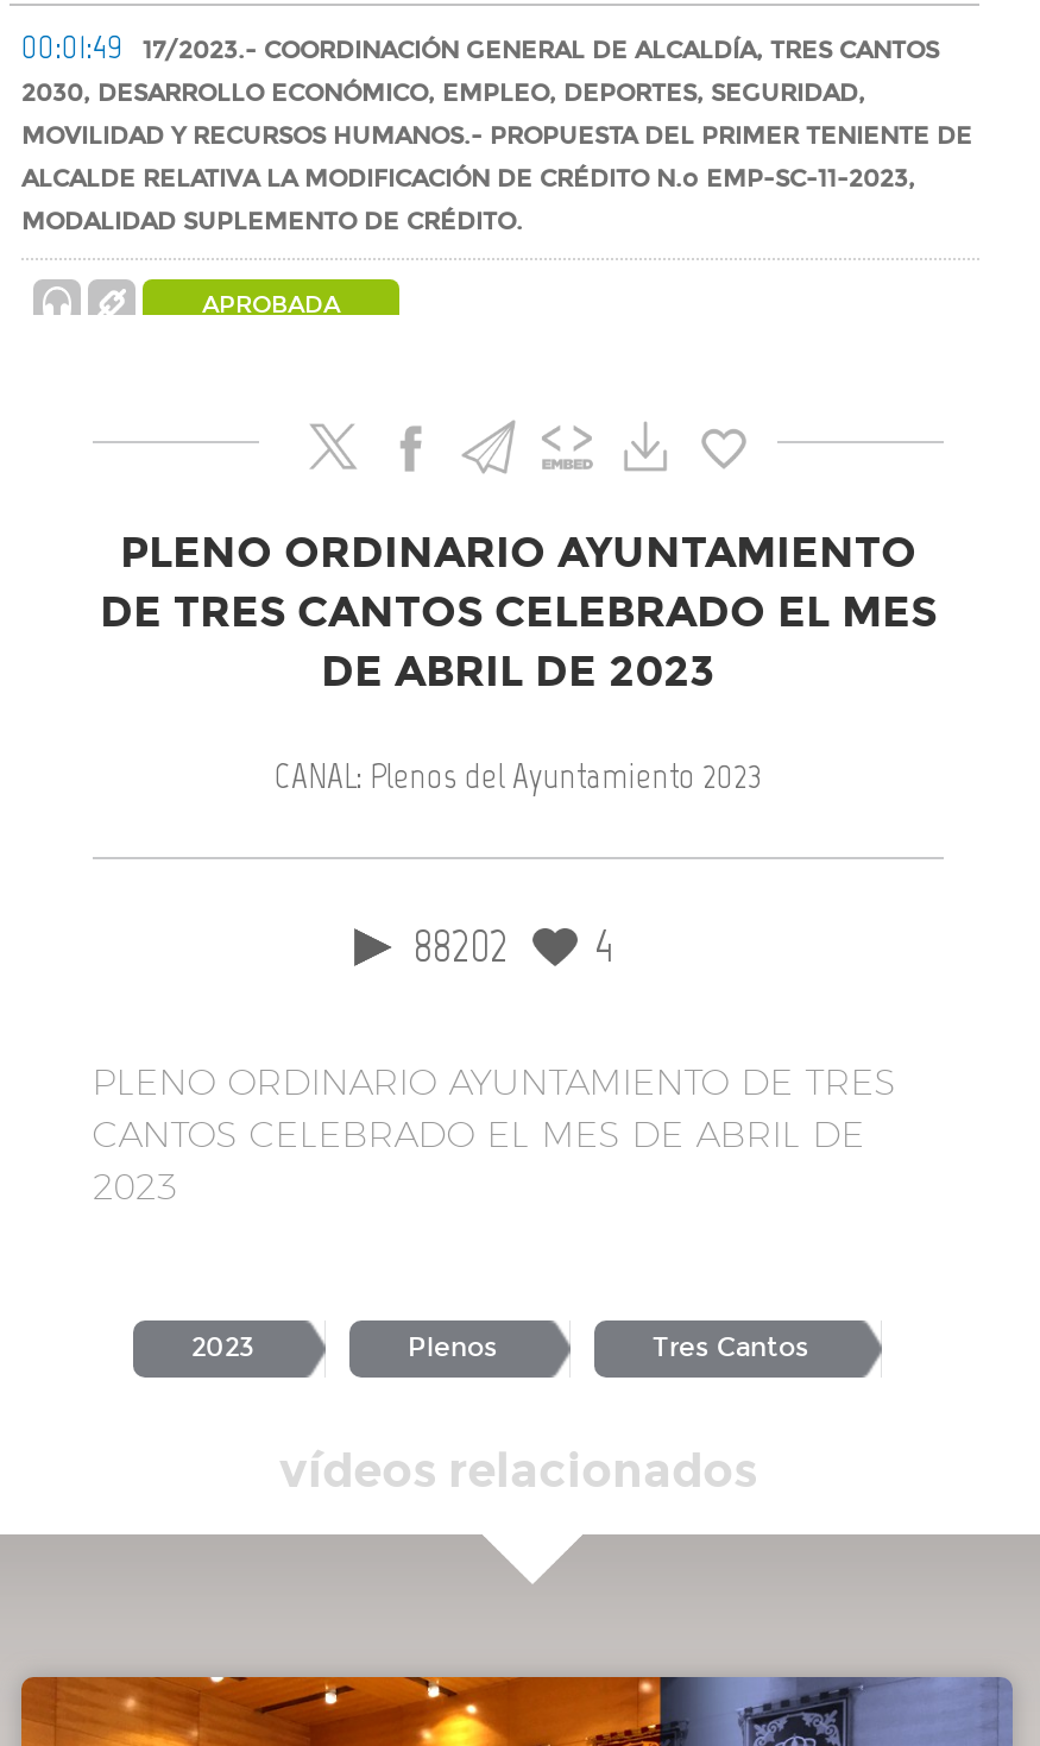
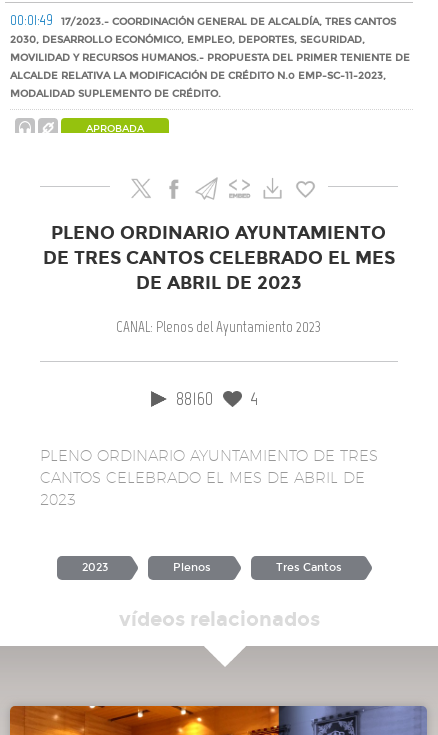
[412,917,508,974] 88202 -> [176,386,213,410] 88160

